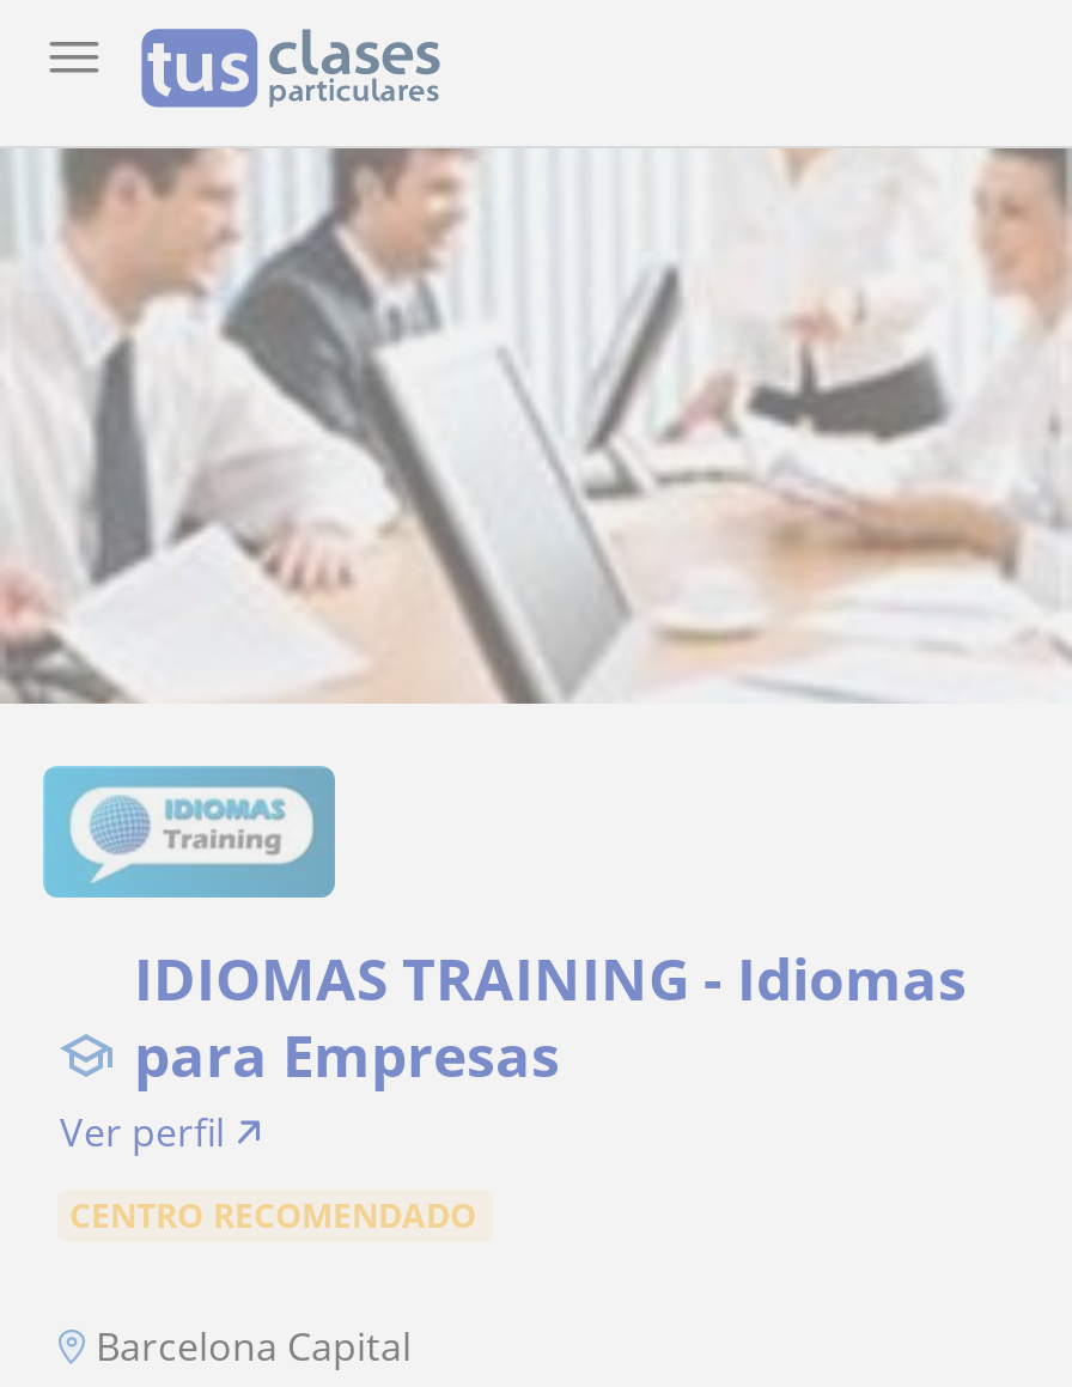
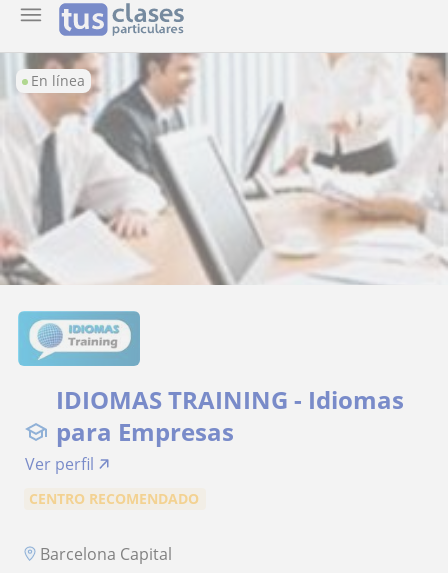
none -> [31,71,85,90] En línea

